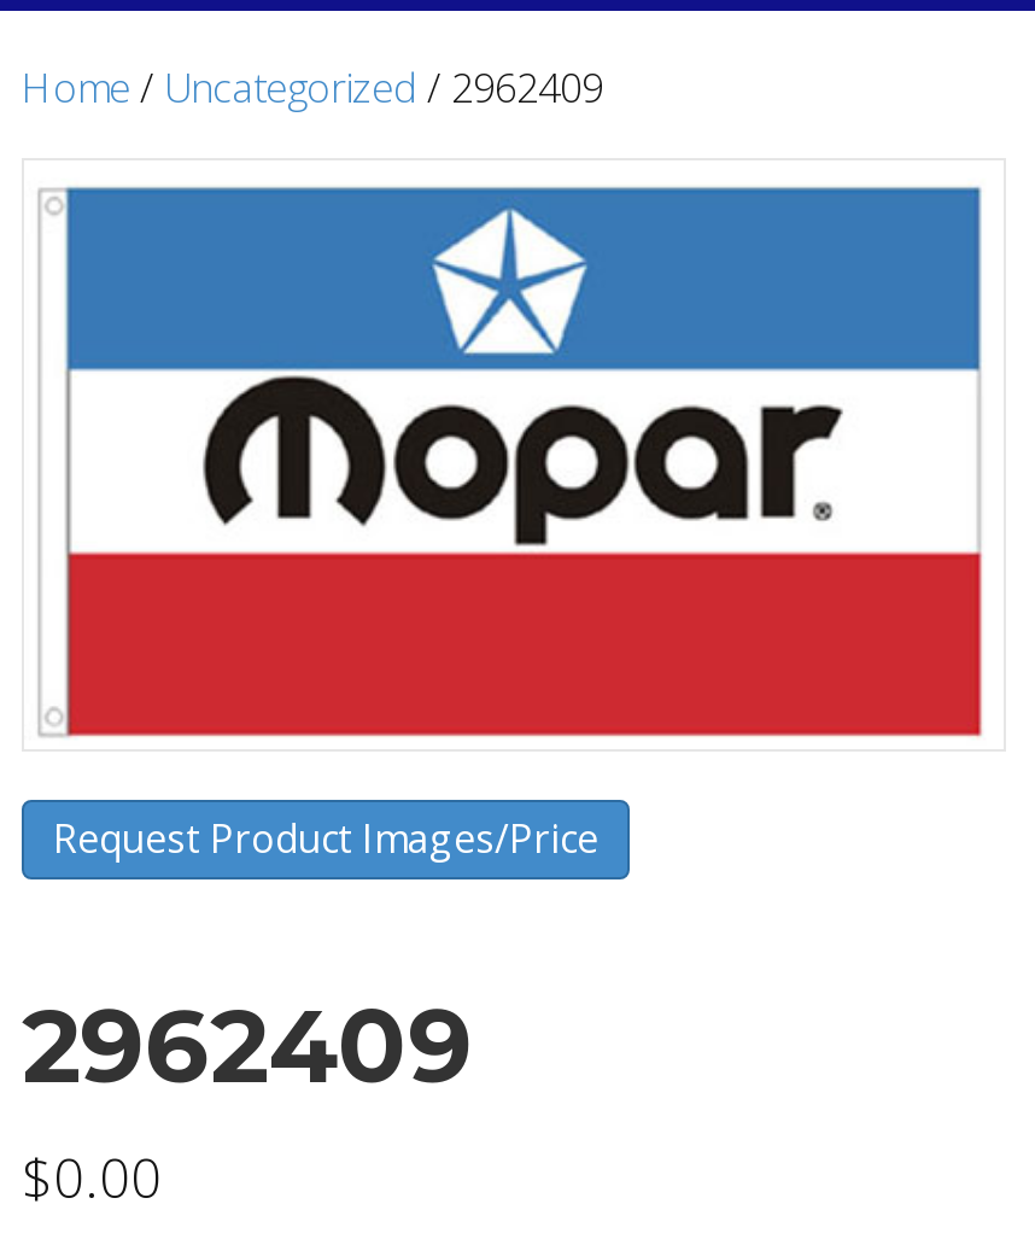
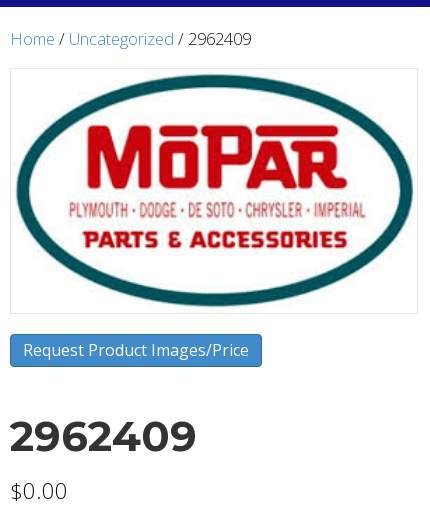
[39,175,994,740] [image] -> [16,73,414,308] [image]

